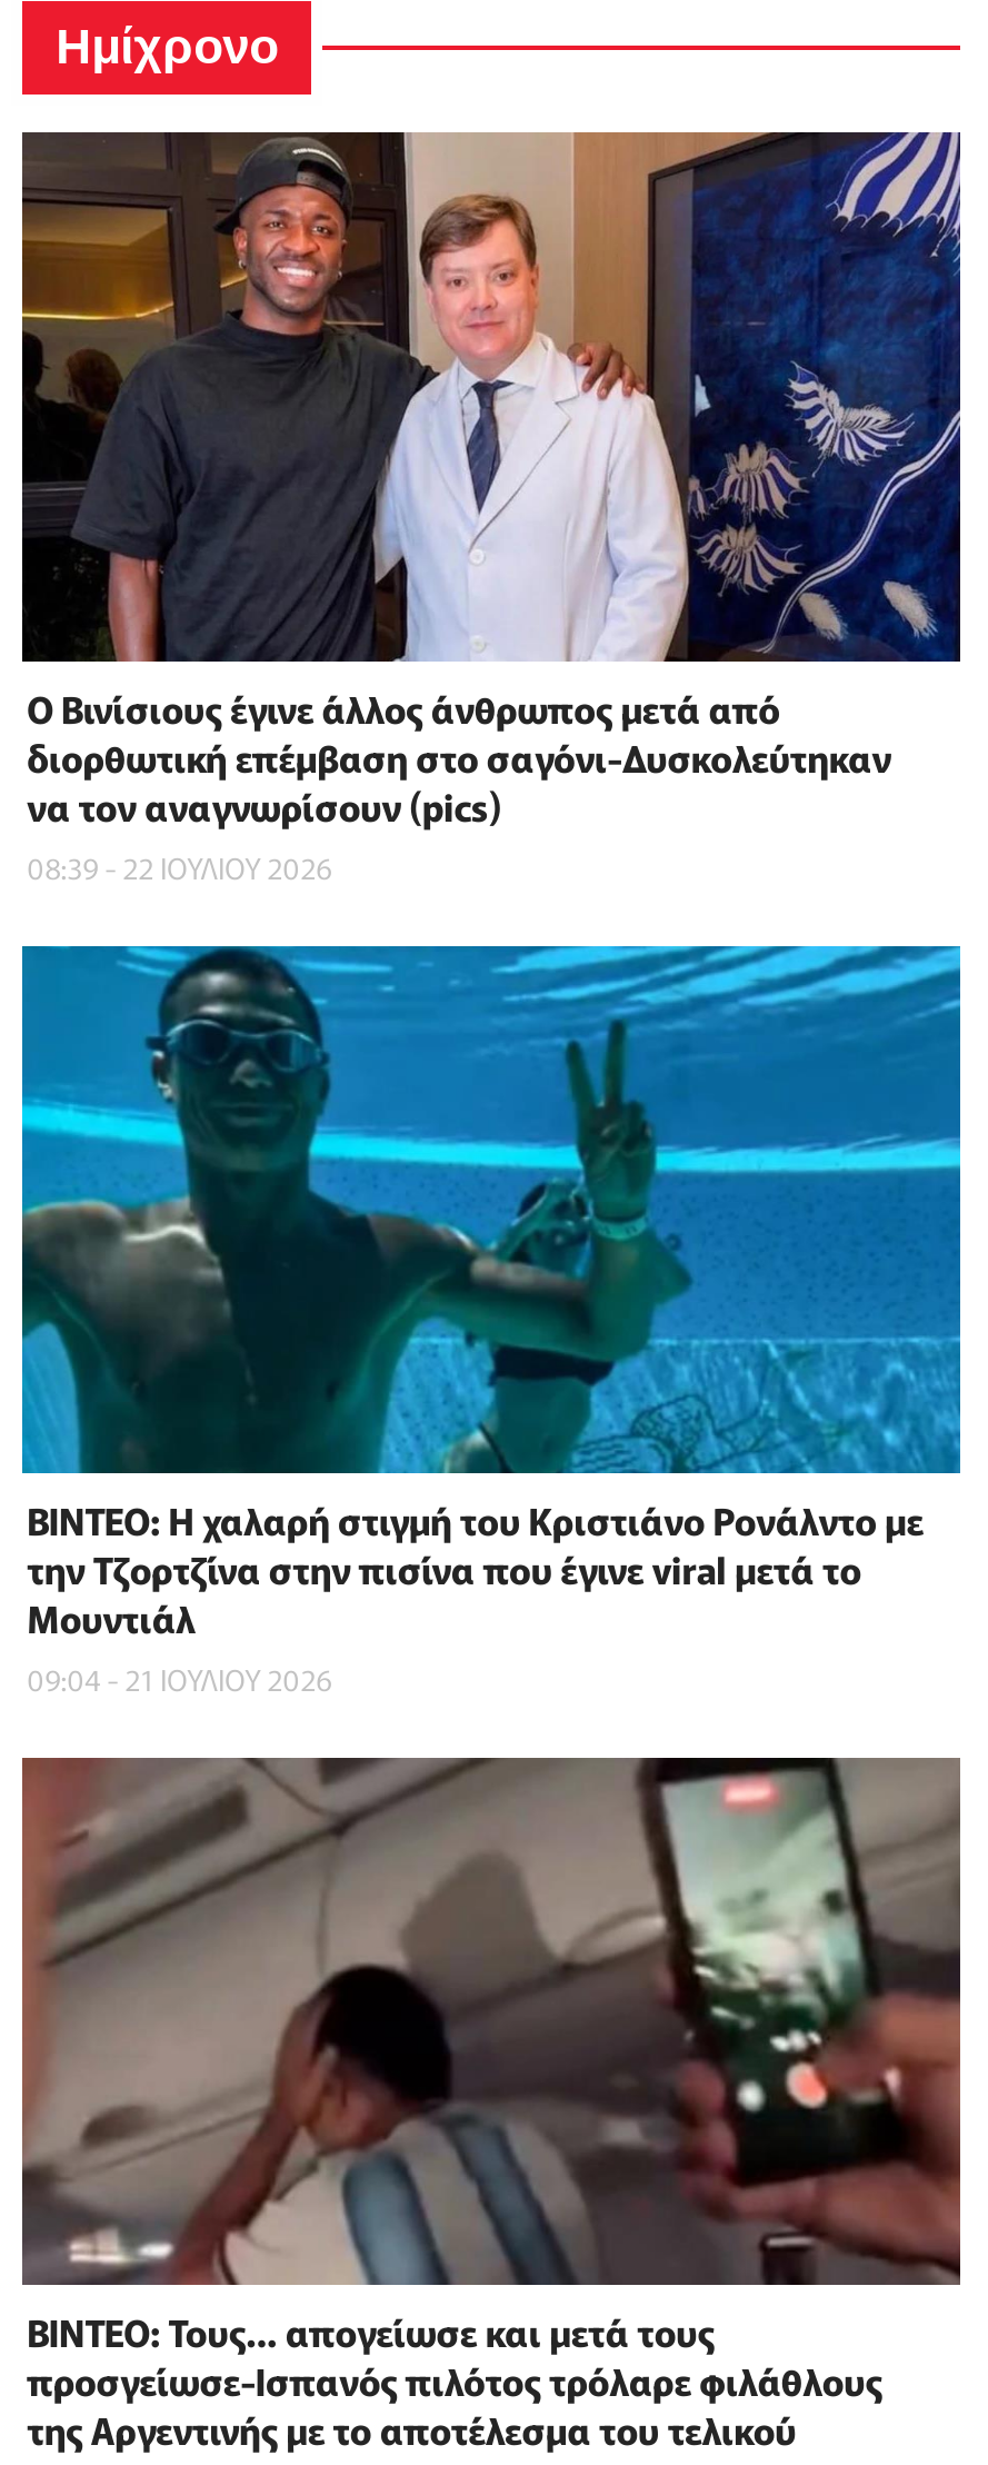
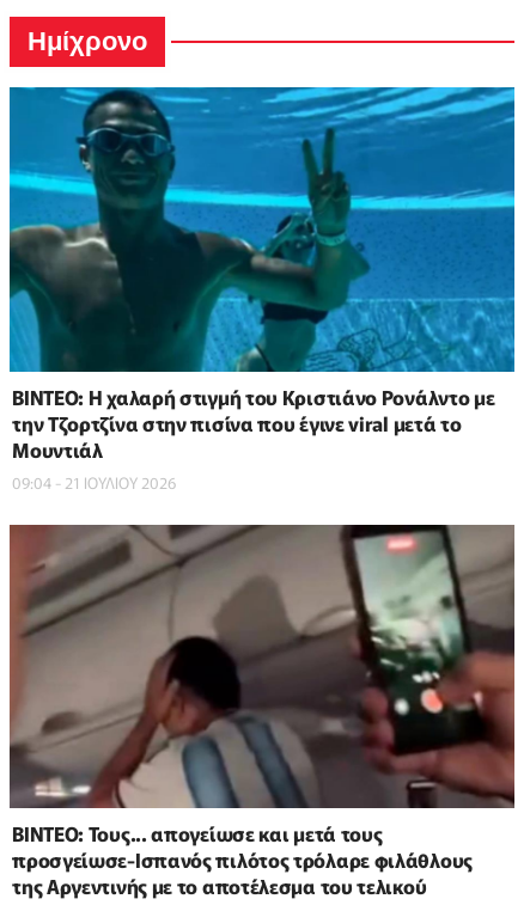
[20,130,962,887] [image] | Ο Βινίσιους έγινε άλλος άνθρωπος μετά από | διορθωτική επέμβαση στο σαγόνι-Δυσκολεύτηκαν | να τον αναγνωρίσουν (pics) | 08:39 - 22 ΙΟΥΛΙΟΥ 2026 -> none

